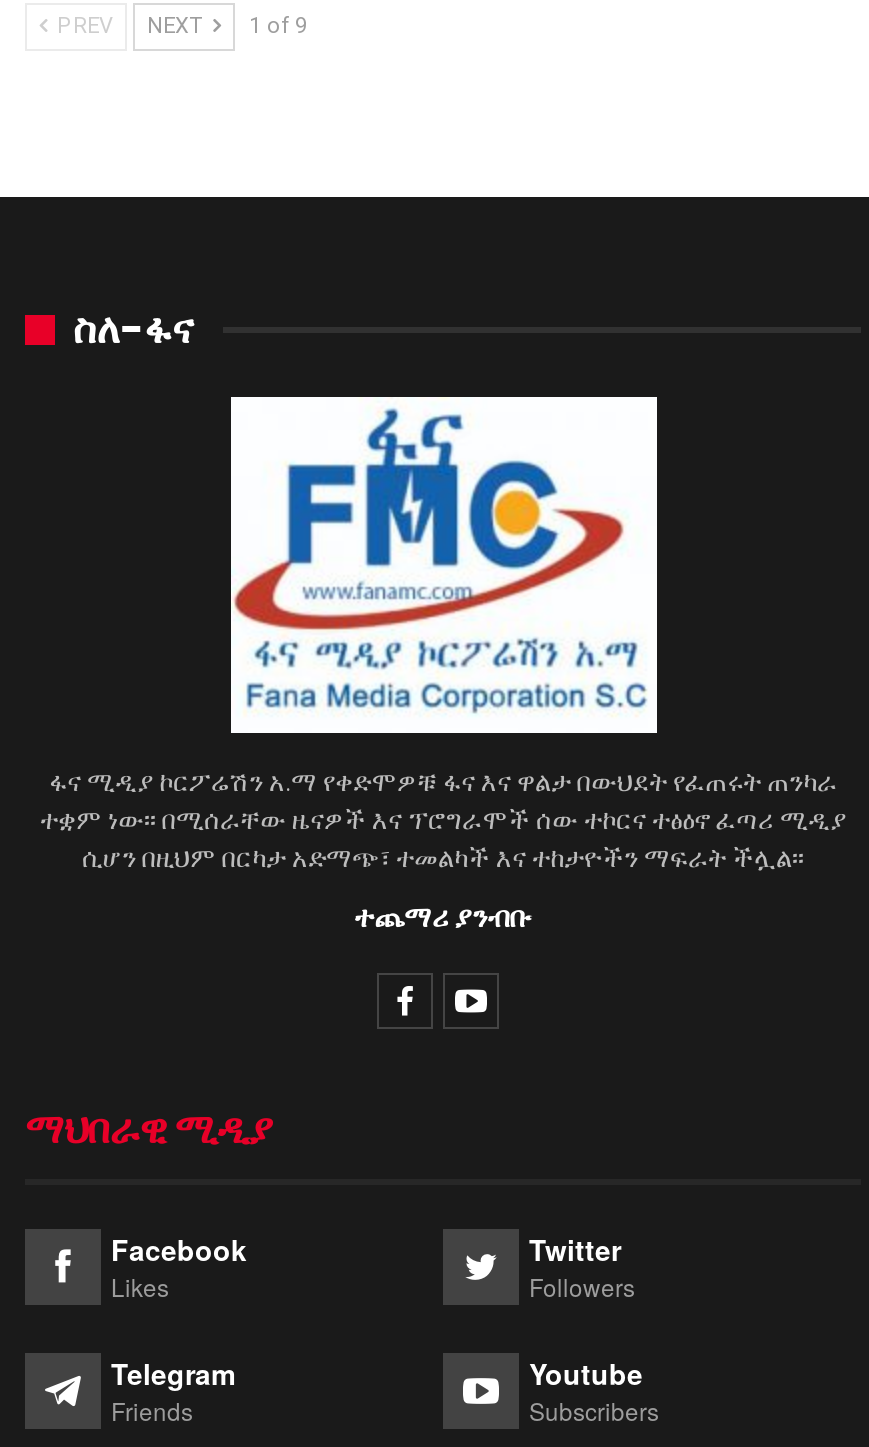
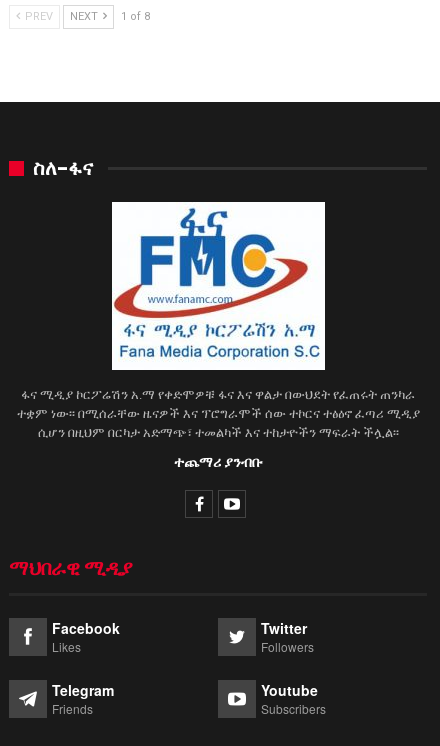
[51,13,307,39] PREV NEXT 1 of 9 -> [22,10,150,23] PREV NEXT 1 of 8

